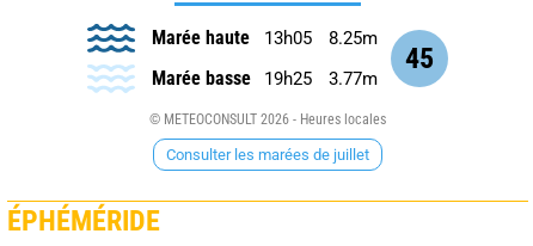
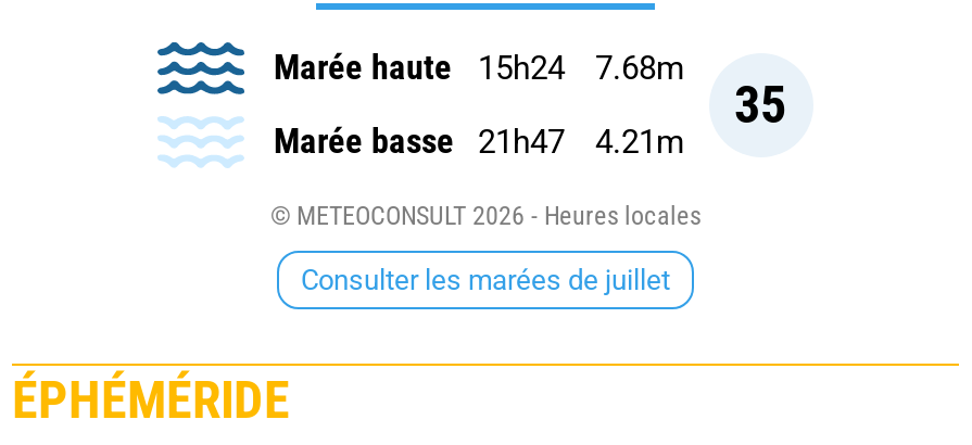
[264,27,377,48] 13h05 | 8.25m -> [478,48,684,87] 15h24 | 7.68m
[405,41,433,75] 45 -> [734,74,786,135] 35
[264,67,377,89] 19h25 | 3.77m -> [478,122,684,161] 21h47 | 4.21m

